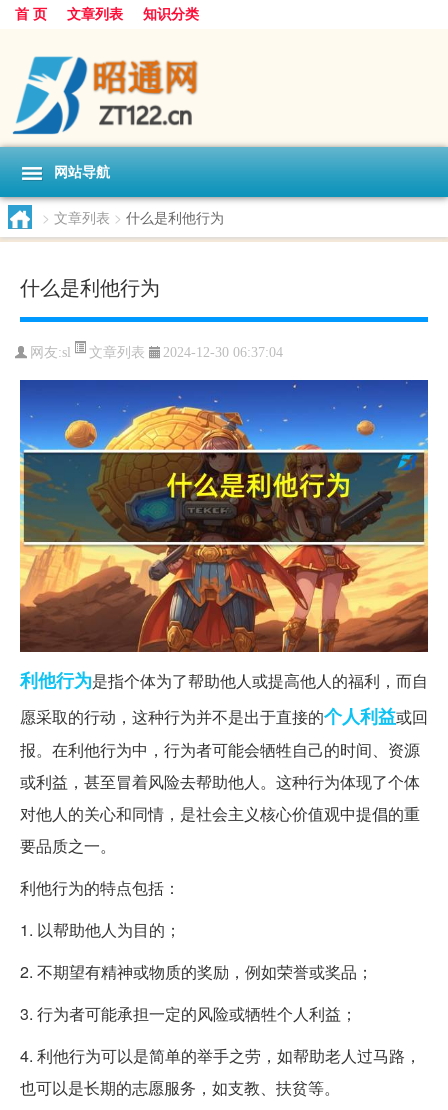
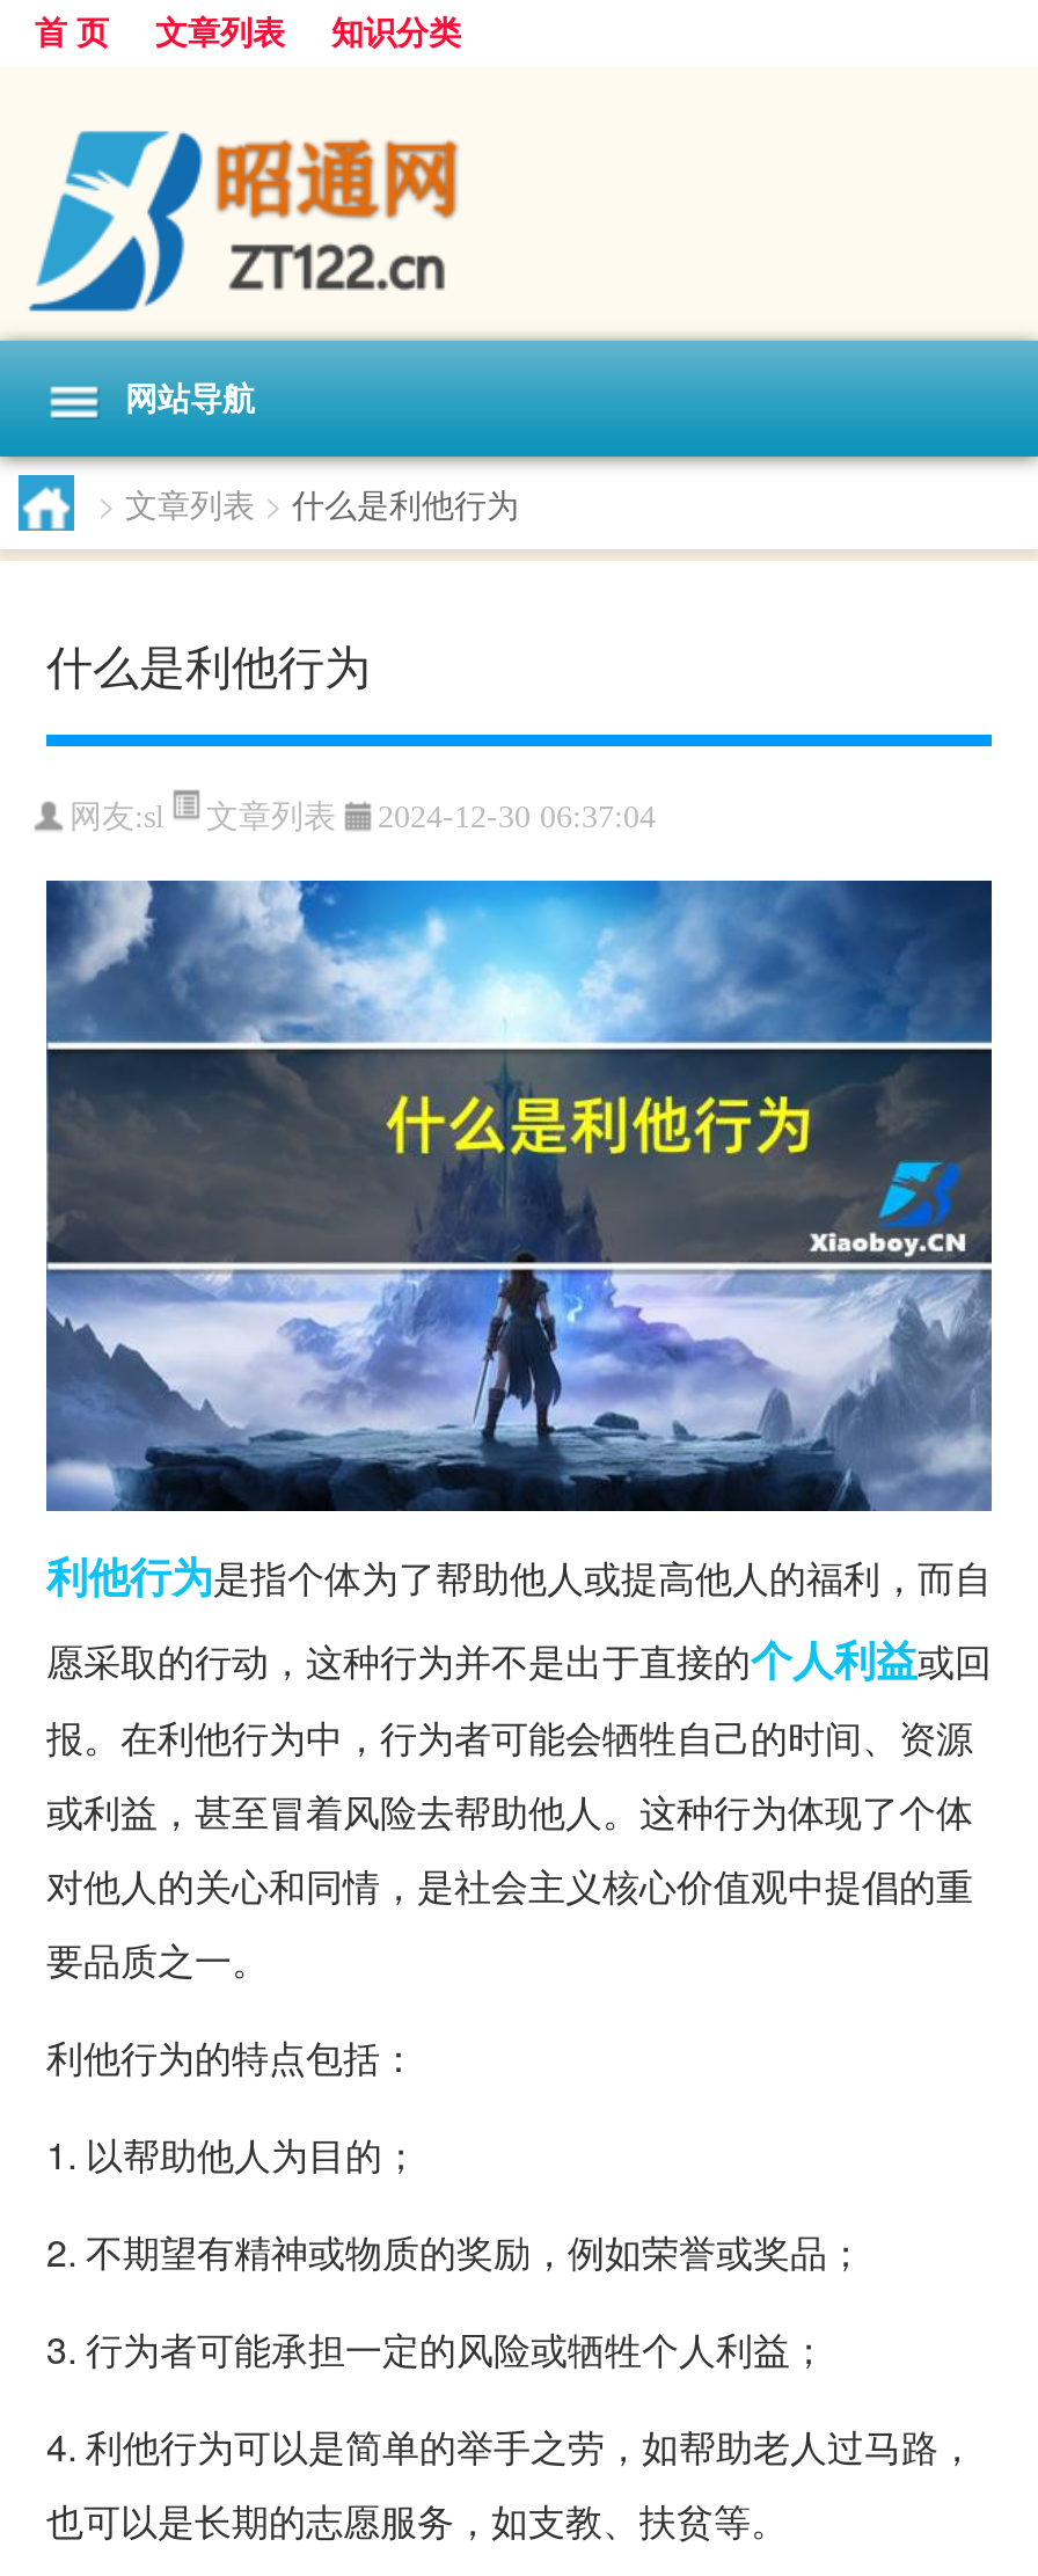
[19,380,429,653] [image] -> [44,881,994,1513] [image]

